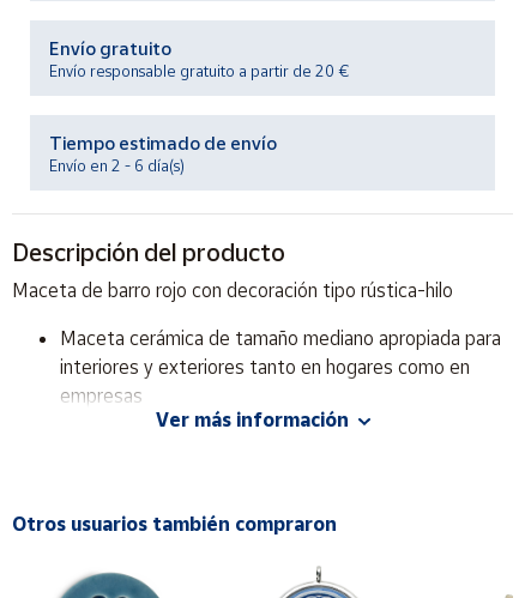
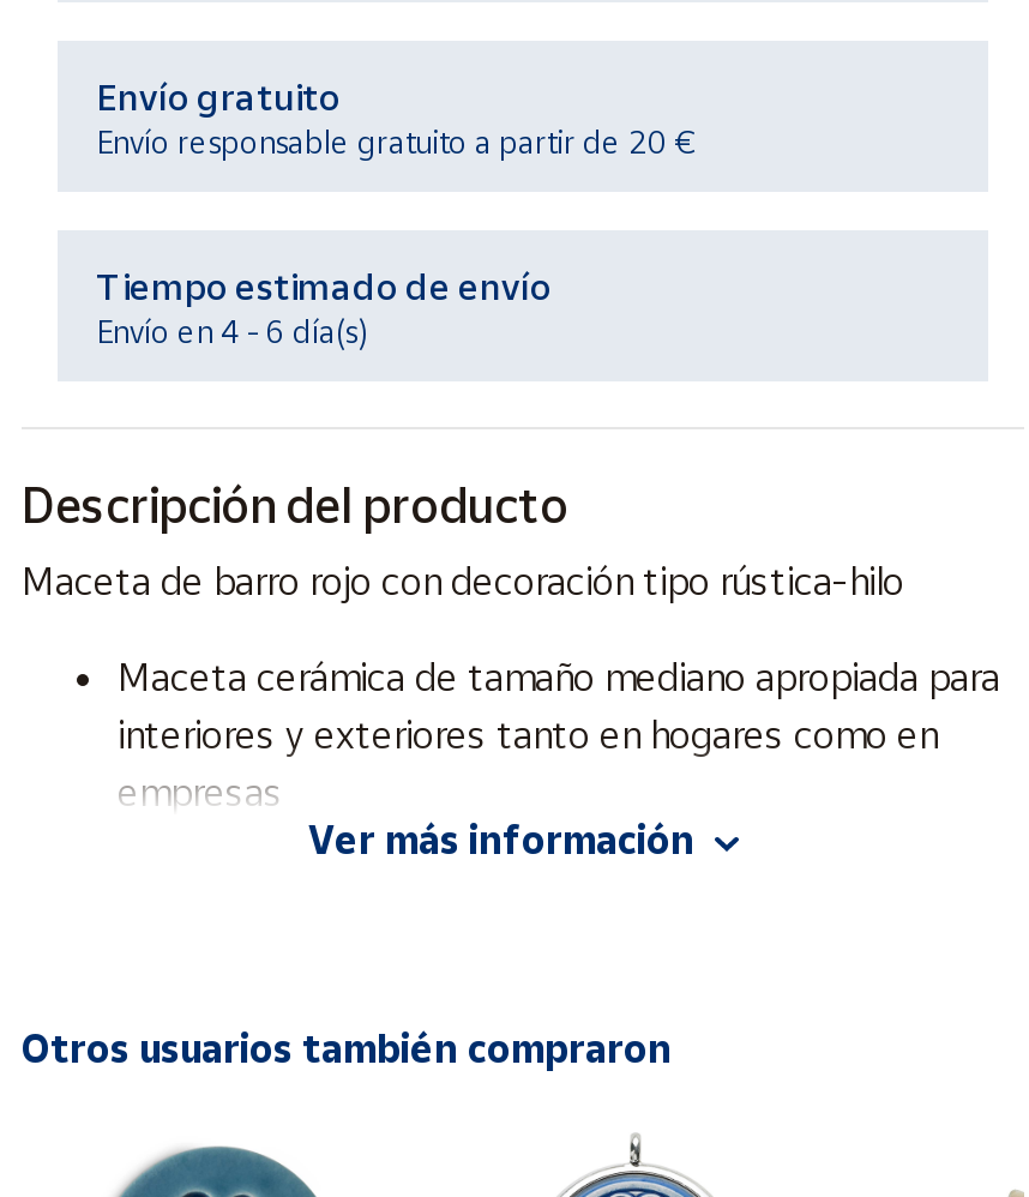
[49,156,185,175] Envío en 2 - 6 día(s) -> [96,313,367,351] Envío en 4 - 6 día(s)

